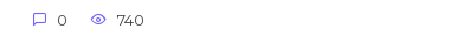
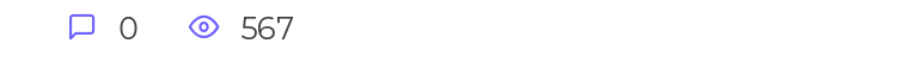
[117,11,144,29] 740 -> [240,11,293,47] 567

